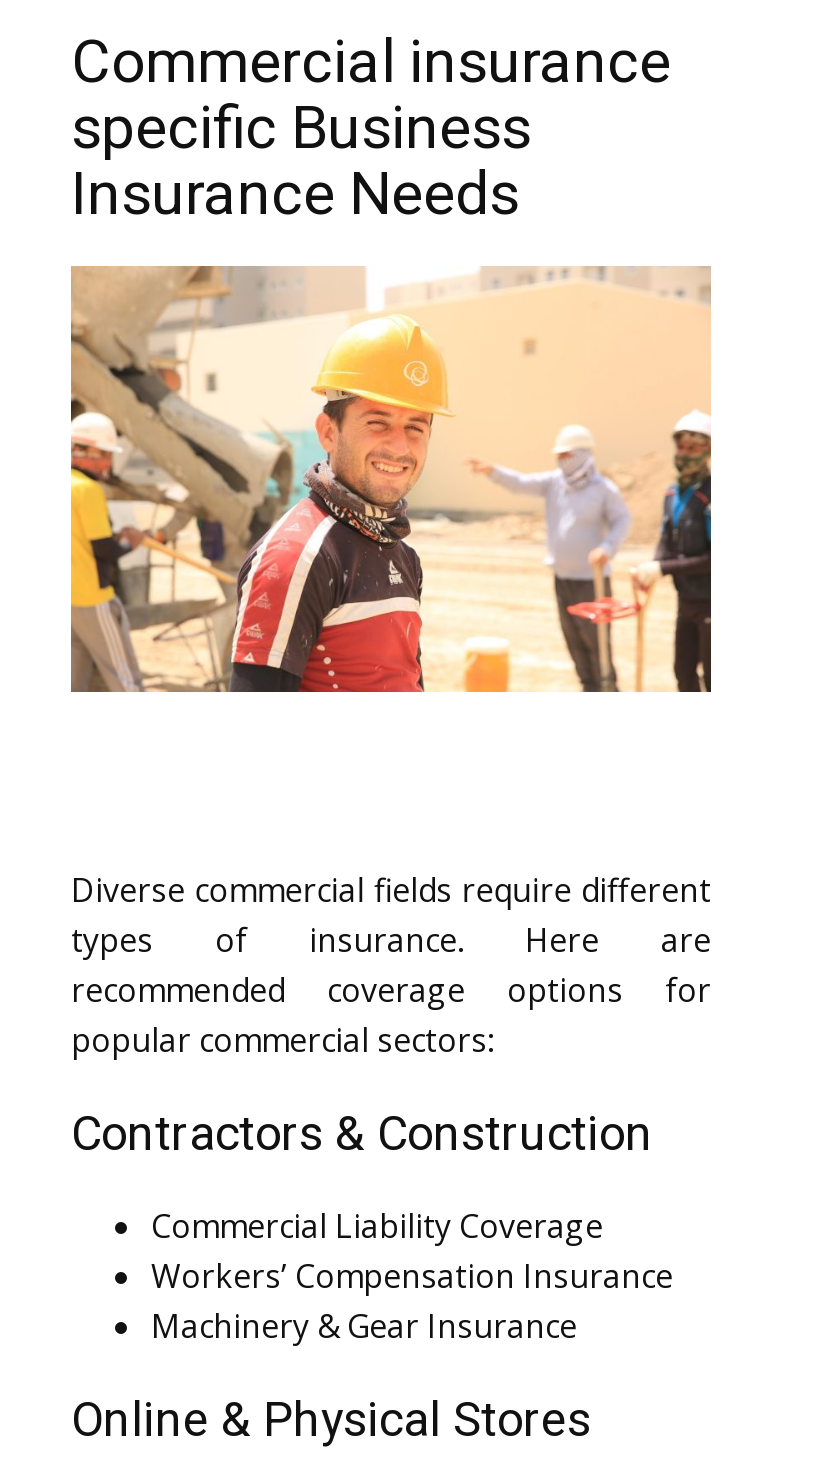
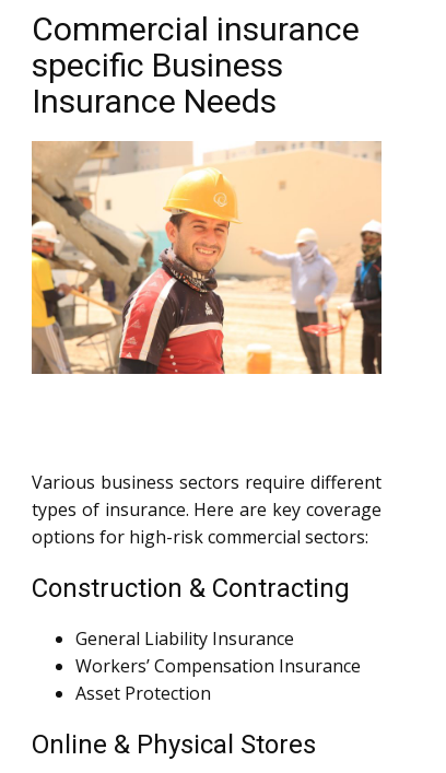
[71,869,711,1063] Diverse commercial fields require different | types of insurance. Here are | recommended coverage options for | popular commercial sectors: -> [32,470,382,549] Various business sectors require different | types of insurance. Here are key coverage | options for high-risk commercial sectors:
[71,1107,653,1163] Contractors & Construction -> [32,573,350,604] Construction & Contracting
[151,1205,603,1249] Commercial Liability Coverage -> [75,627,294,651] General Liability Insurance
[151,1305,577,1349] Machinery & Gear Insurance -> [75,681,211,706] Asset Protection

